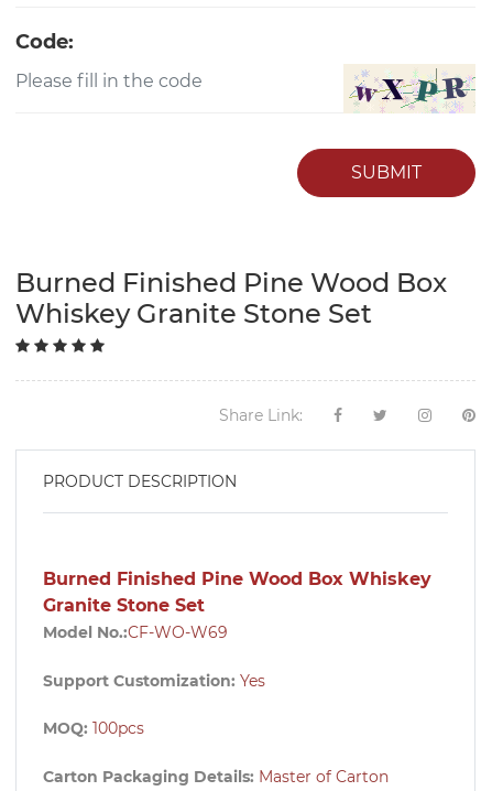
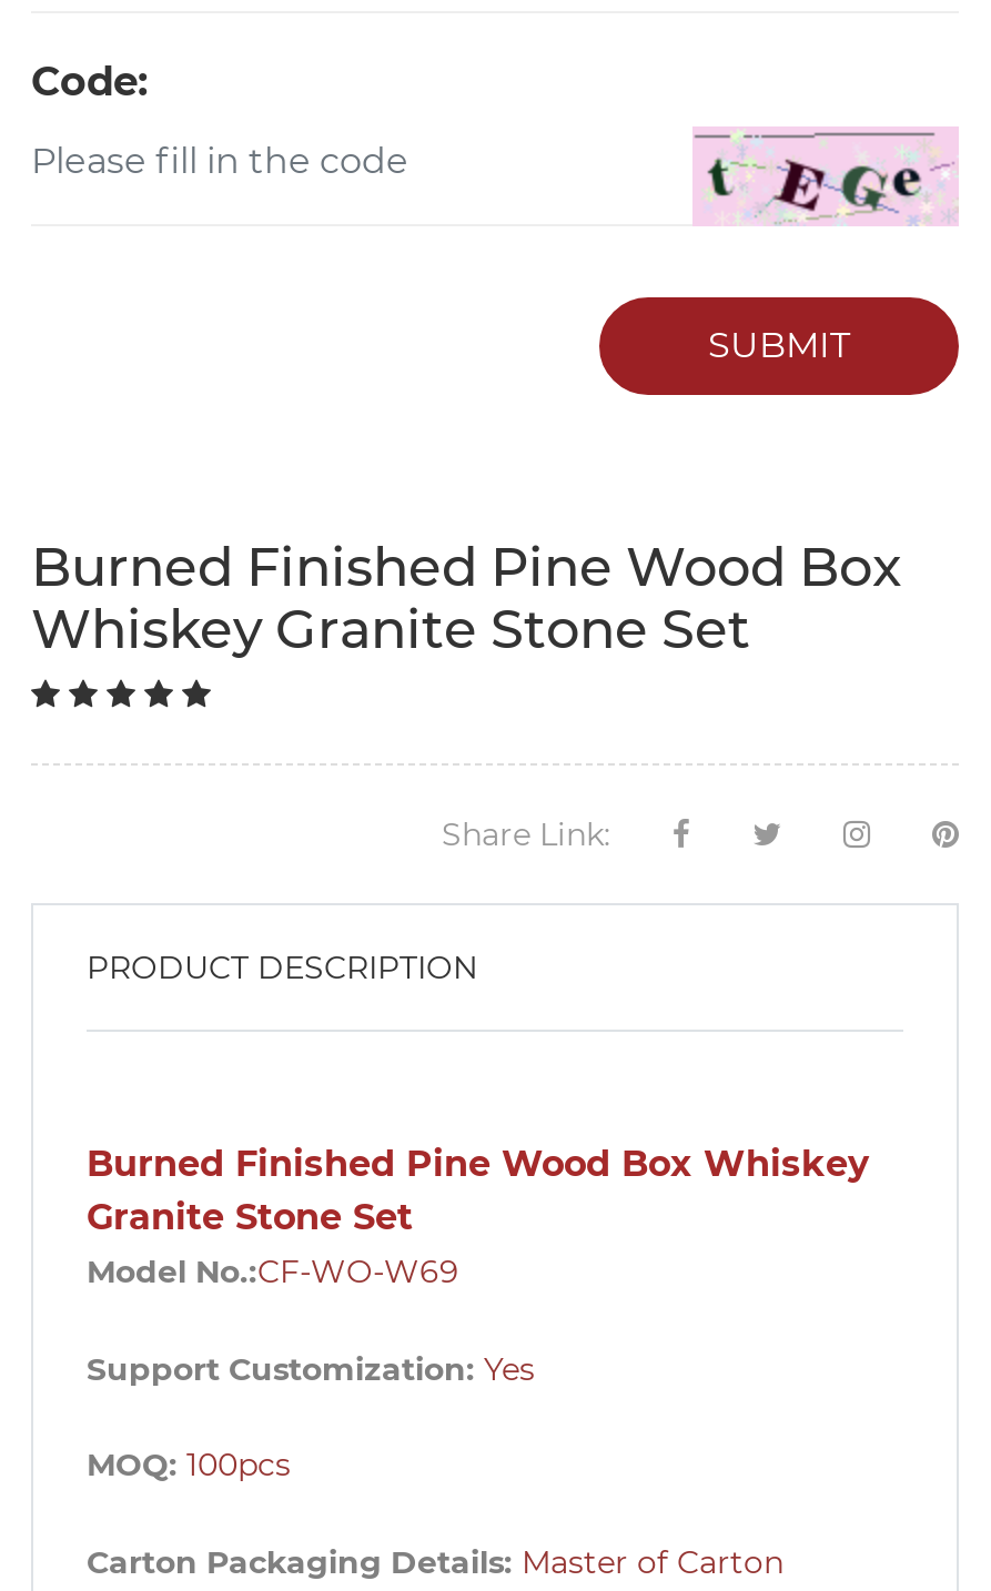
[346,66,475,112] [image] -> [692,129,957,224] [image]

